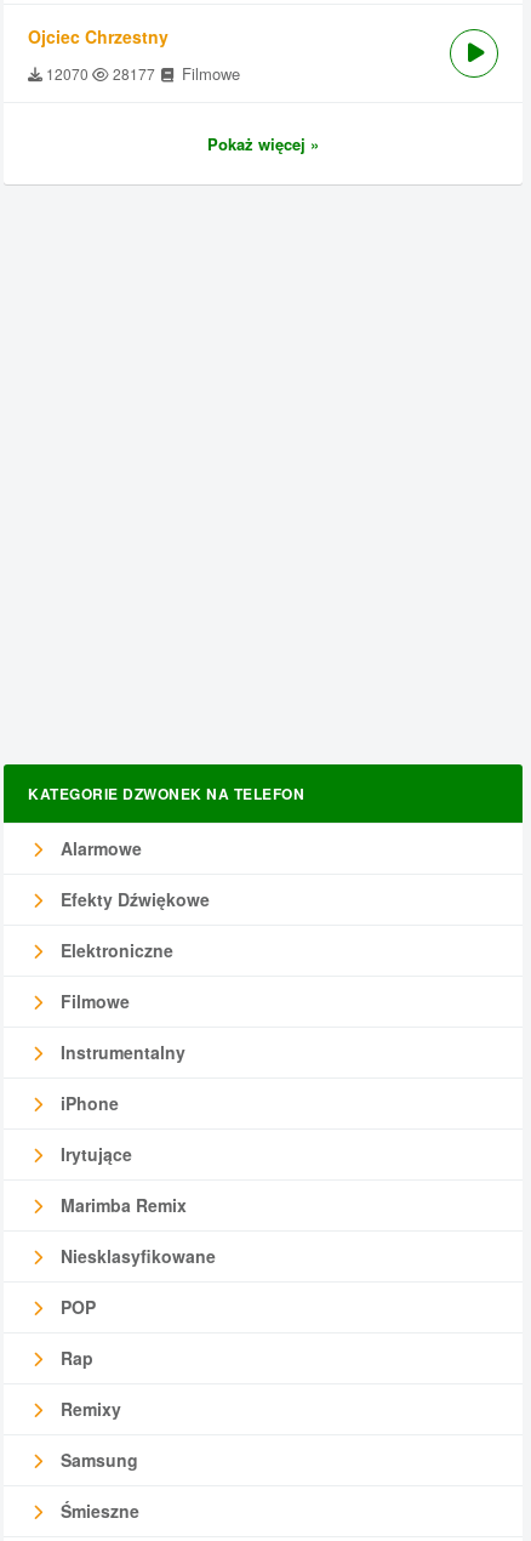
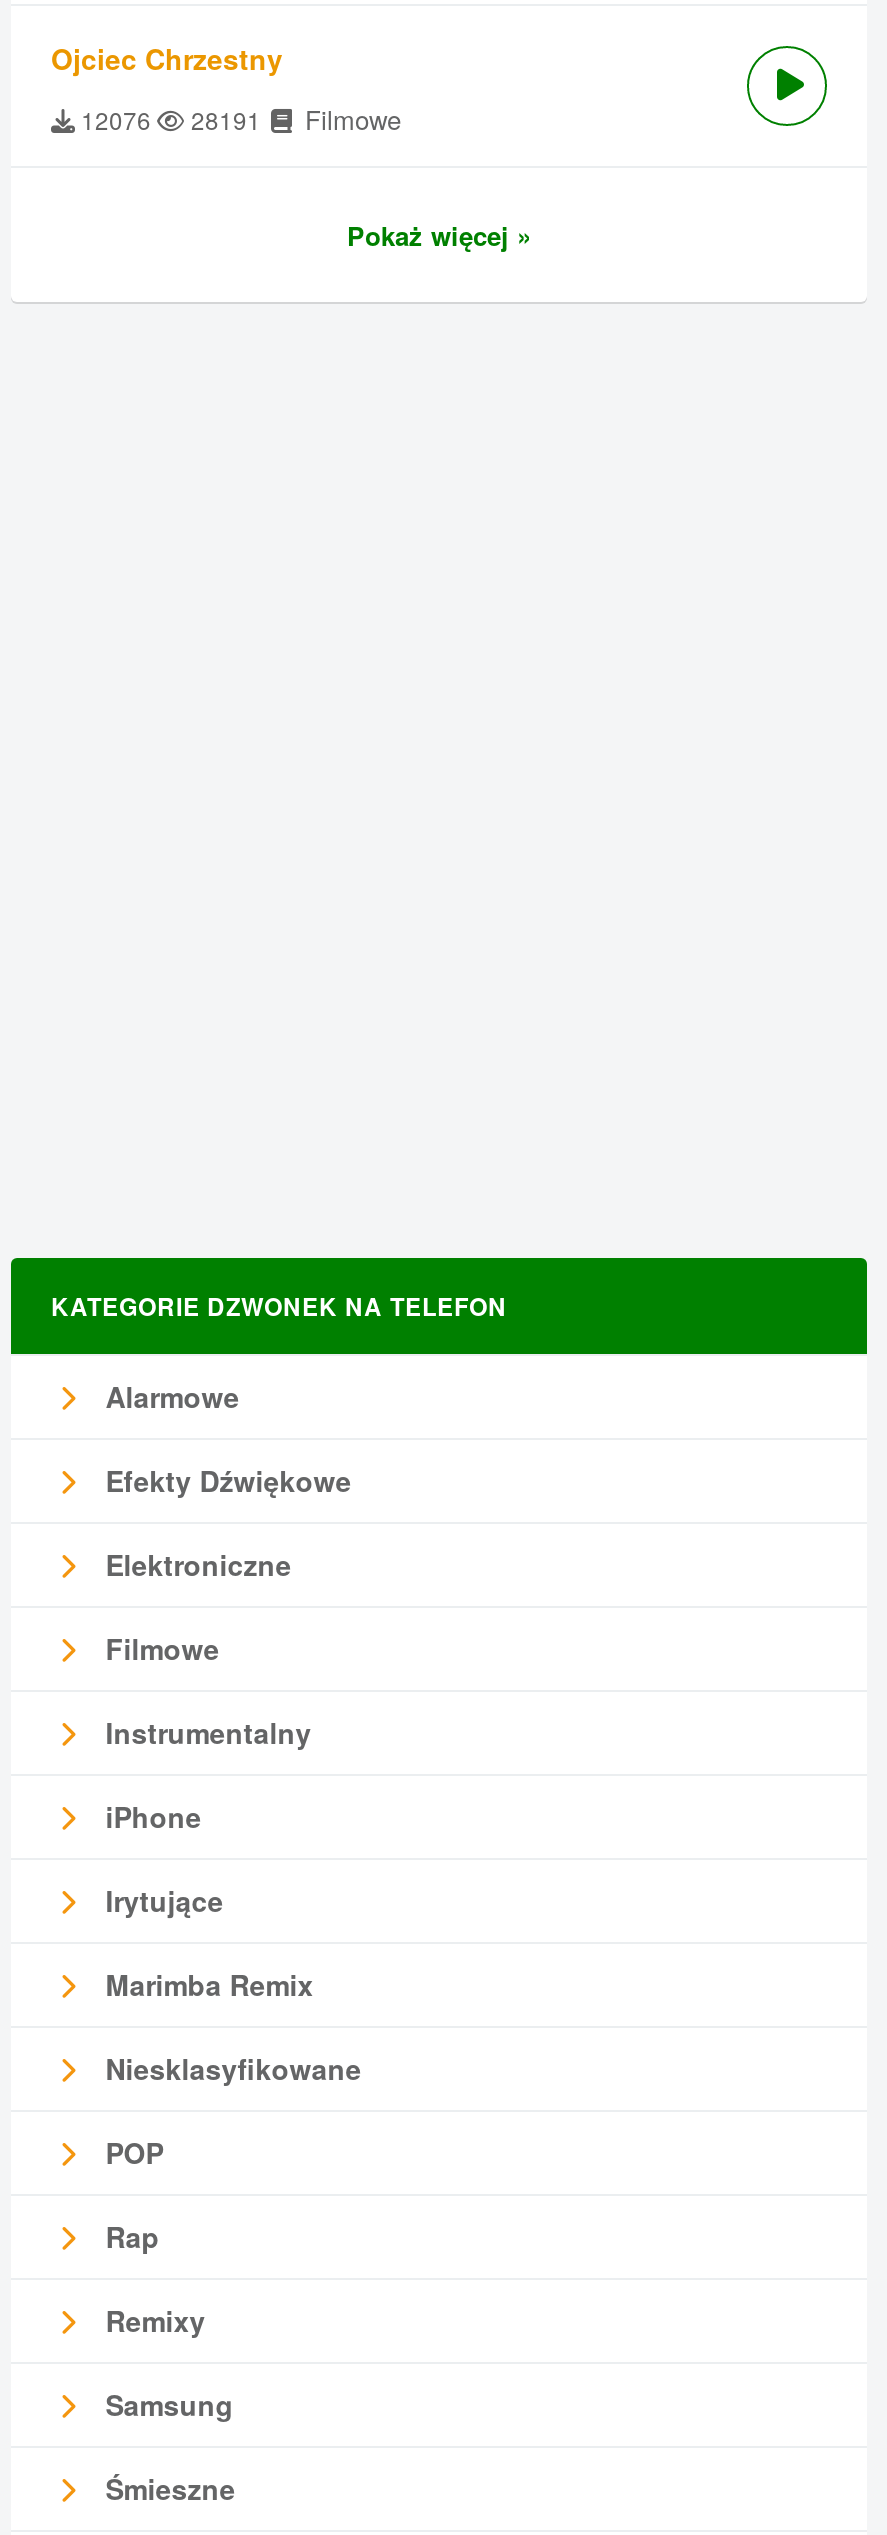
[42,63,92,84] 12070 -> [75,102,157,136] 12076
[109,63,159,84] 28177 -> [185,102,267,136] 28191

